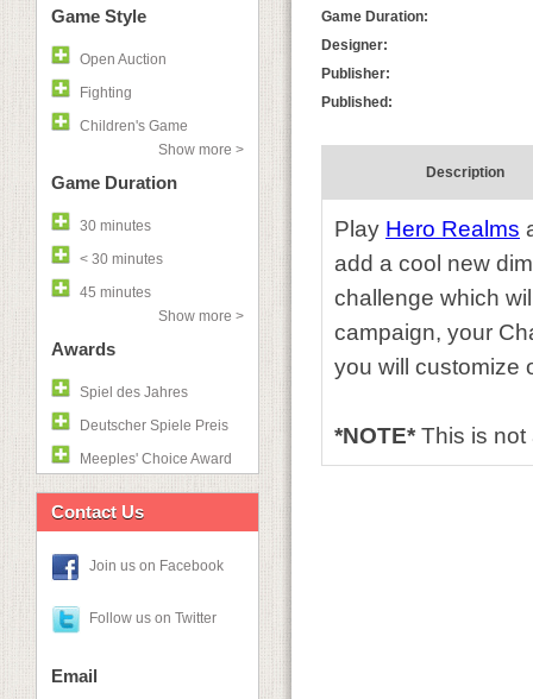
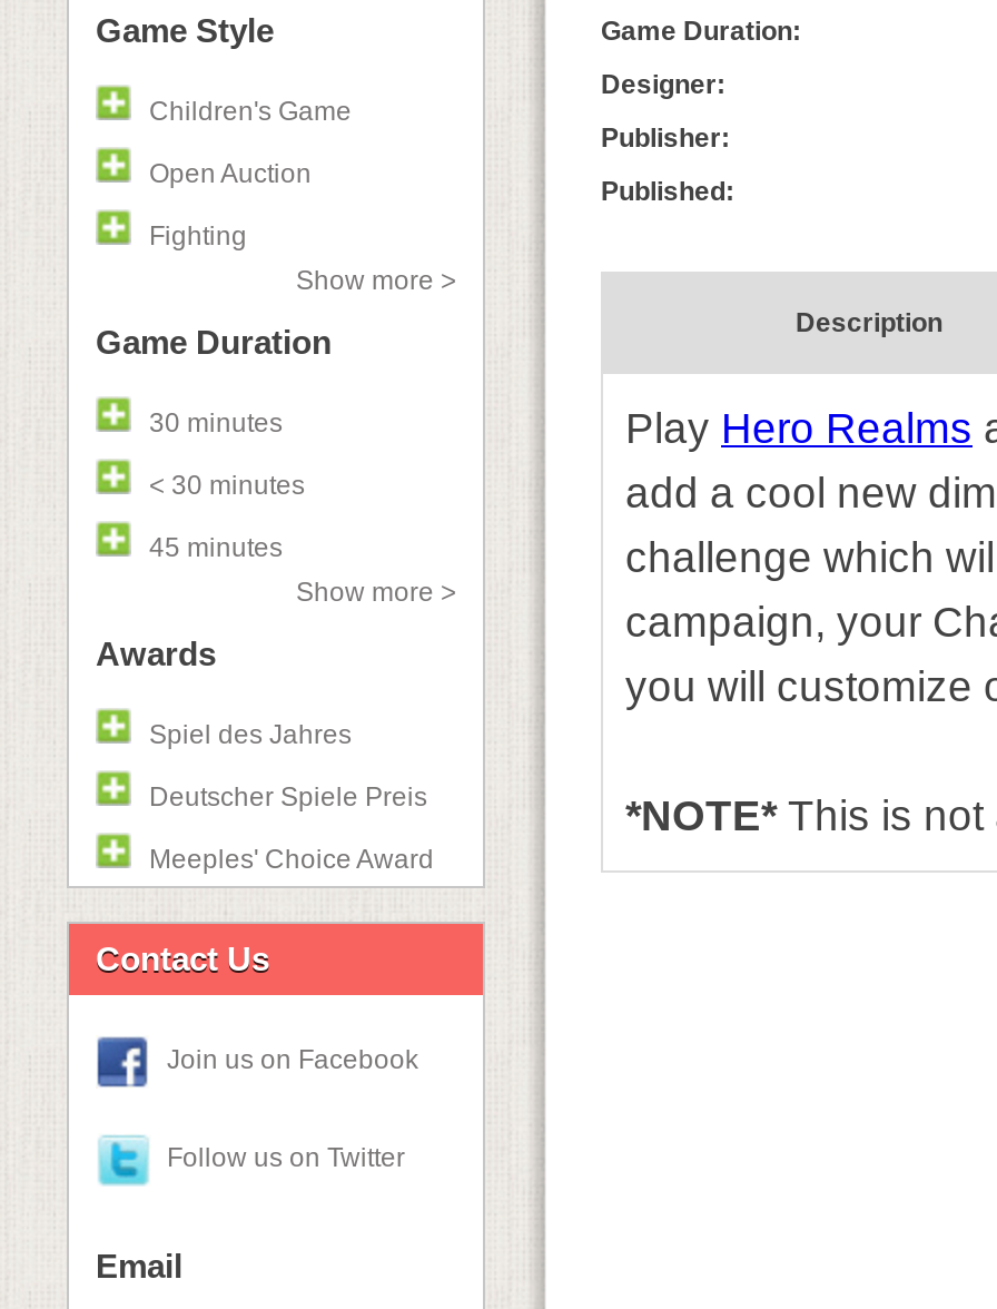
moved [80,51,167,101] -> [149,158,312,252]: Open Auction | Fighting
moved [80,118,188,134] -> [149,96,352,127]: Children's Game

